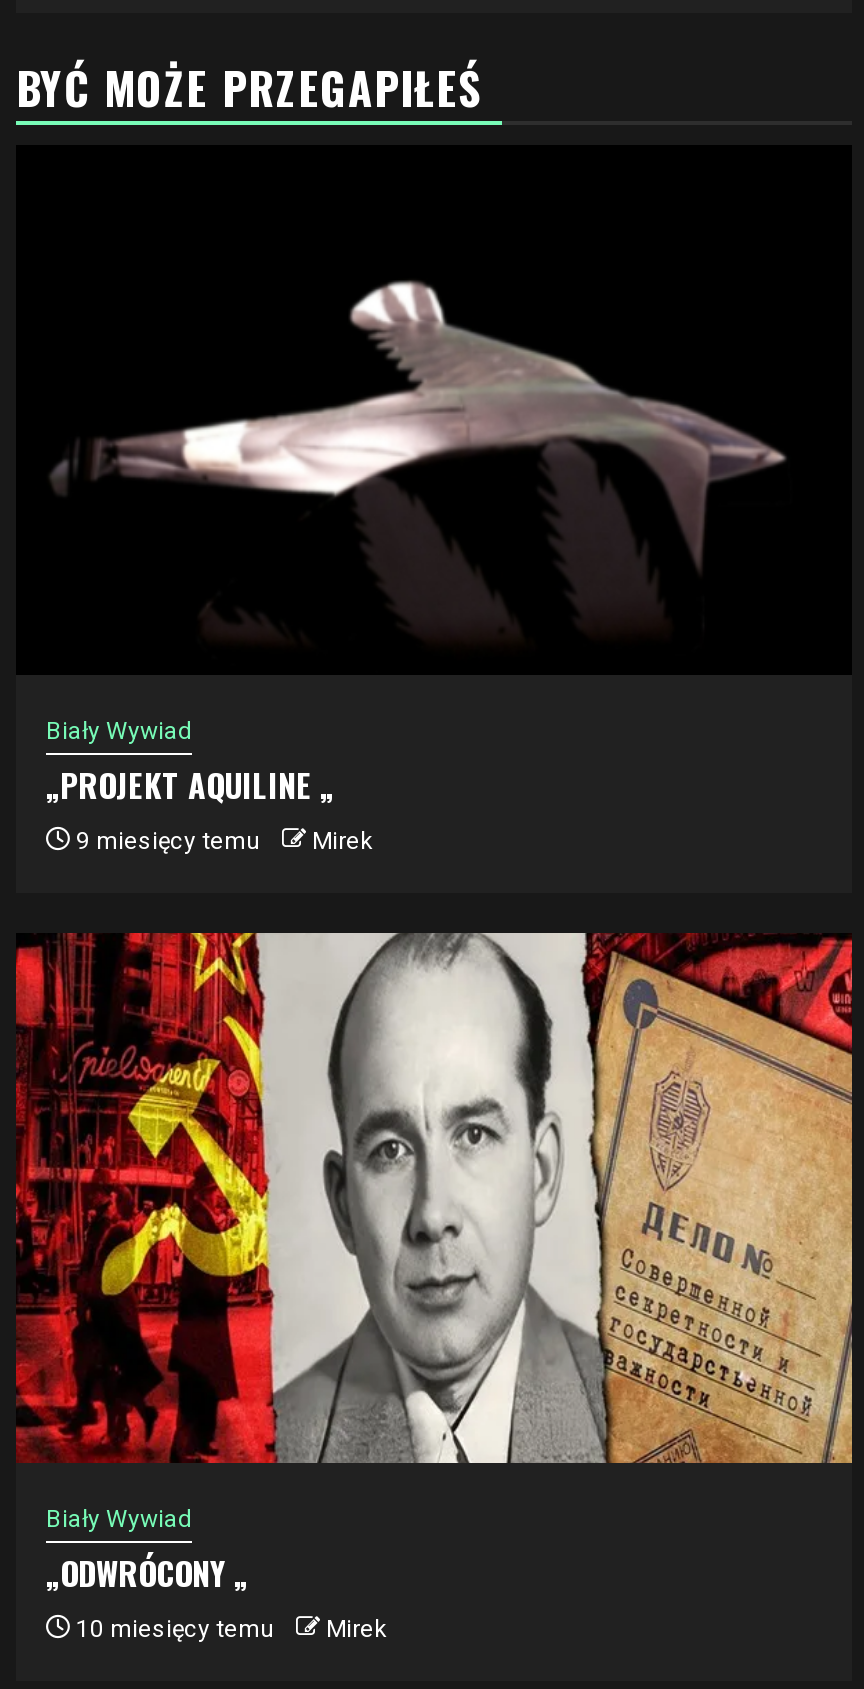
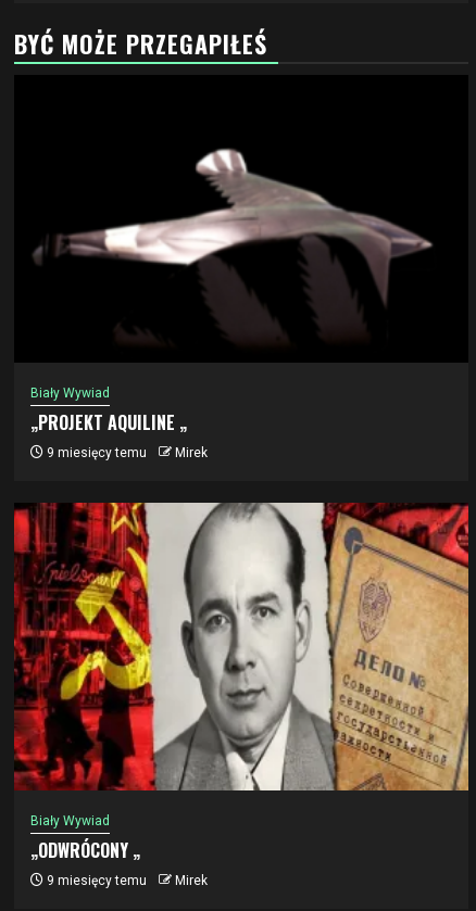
[70,1615,274,1643] 10 miesięcy temu -> [43,873,147,888] 9 miesięcy temu

